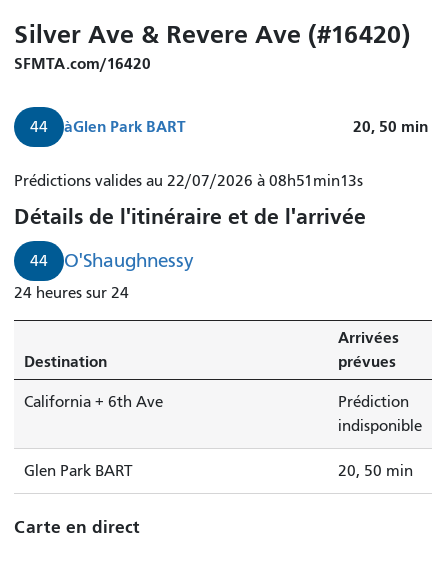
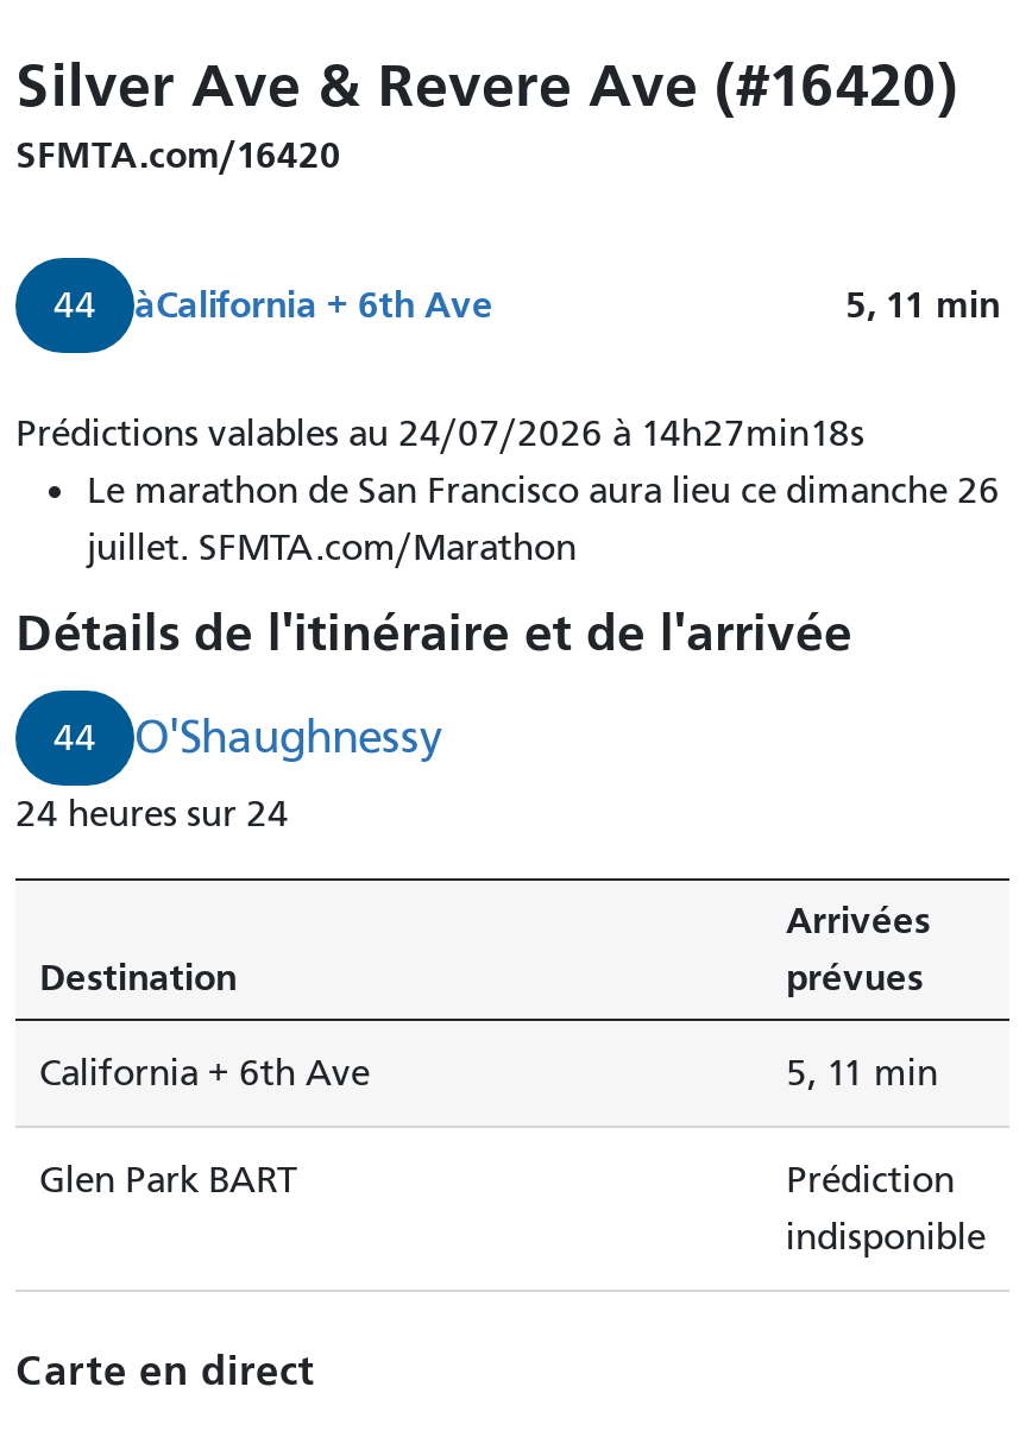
[64,117,432,136] àGlen Park BART | 20, 50 min -> [134,282,1009,327] àCalifornia + 6th Ave | 5, 11 min
[14,172,363,190] Prédictions valides au 22/07/2026 à 08h51min13s -> [15,411,1000,568] Prédictions valables au 24/07/2026 à 14h27min18s | Le marathon de San Francisco aura lieu ce dimanche 26 | juillet. SFMTA.com/Marathon
moved [338,393,422,435] -> [786,1158,986,1258]: Prédiction | indisponible
none -> [786,1051,938,1094] 5, 11 min
moved [24,462,132,480] -> [39,1158,296,1201]: Glen Park BART
[338,462,413,480] 20, 50 min -> none

